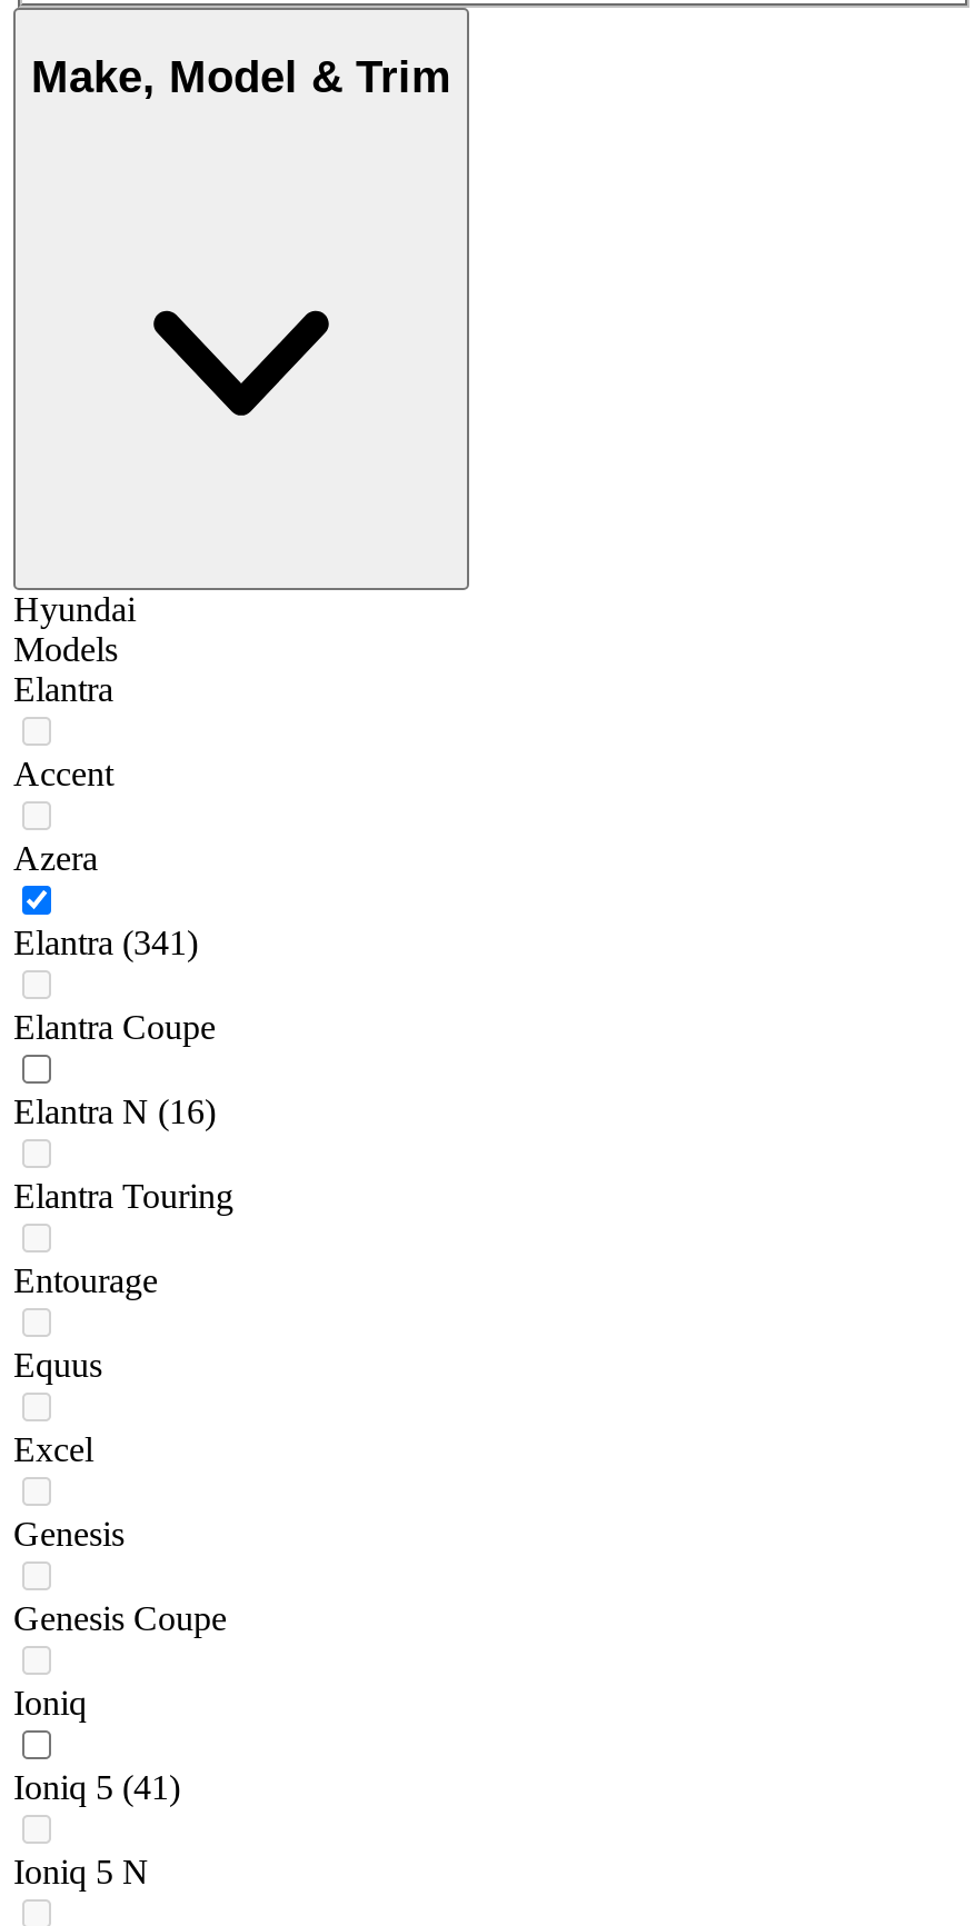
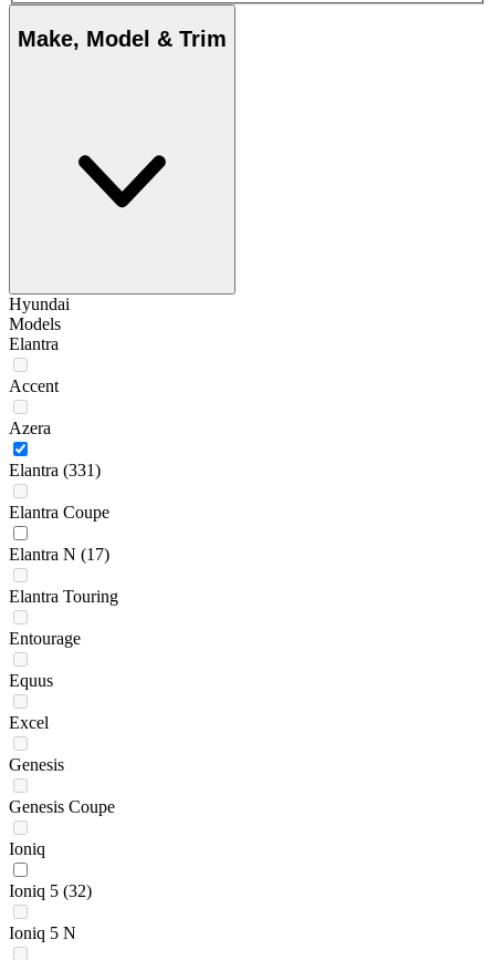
[13,924,198,962] Elantra (341) -> [9,461,101,480] Elantra (331)
[13,1093,216,1131] Elantra N (16) -> [9,545,109,564] Elantra N (17)
[13,1769,180,1807] Ioniq 5 (41) -> [9,882,92,901] Ioniq 5 (32)

